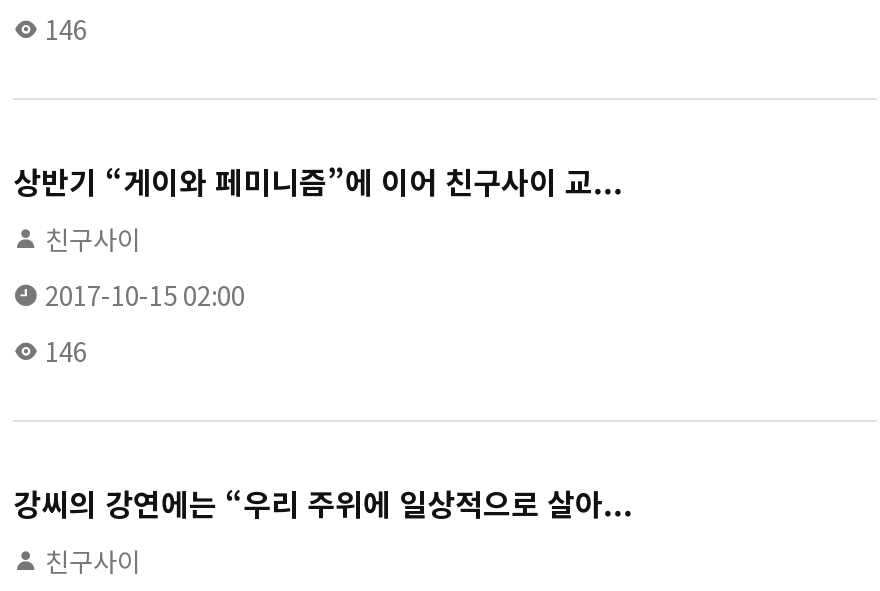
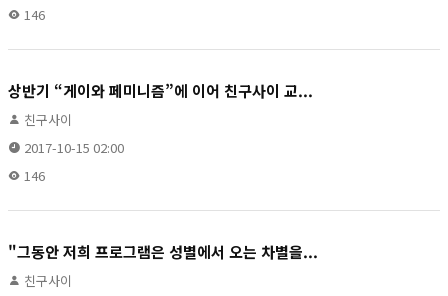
[13,482,633,524] 강씨의 강연에는 “우리 주위에 일상적으로 살아... -> [8,241,318,262] "그동안 저희 프로그램은 성별에서 오는 차별을...

